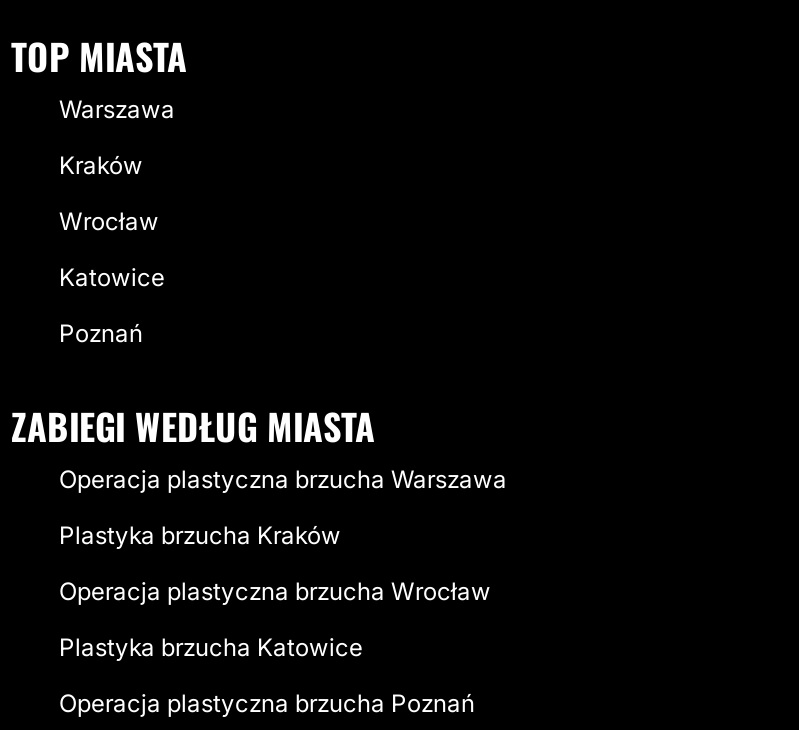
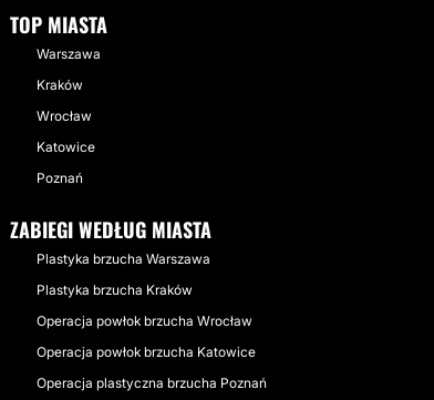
[59,464,507,494] Operacja plastyczna brzucha Warszawa -> [37,250,210,267] Plastyka brzucha Warszawa
[59,576,491,606] Operacja plastyczna brzucha Wrocław -> [37,312,252,329] Operacja powłok brzucha Wrocław
[59,632,363,662] Plastyka brzucha Katowice -> [37,343,256,360] Operacja powłok brzucha Katowice

